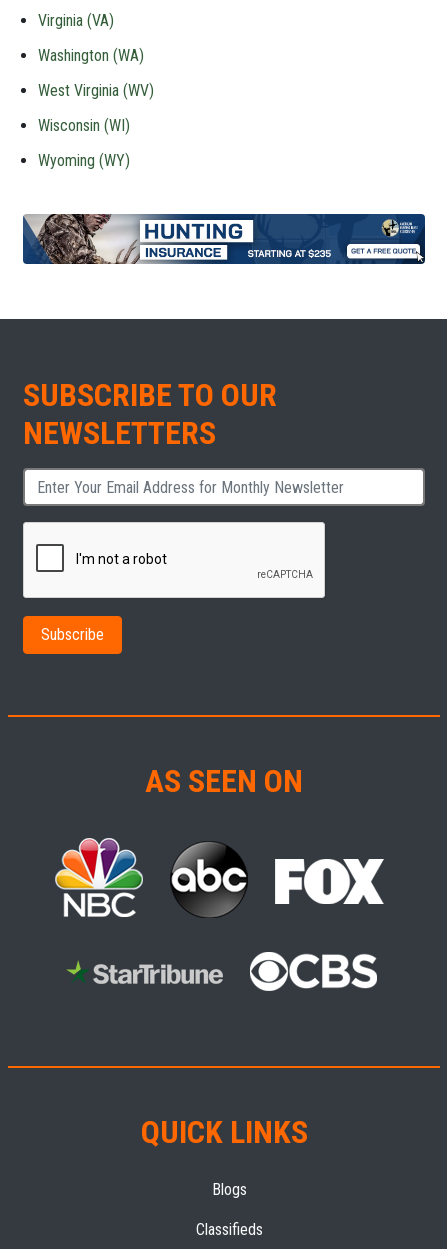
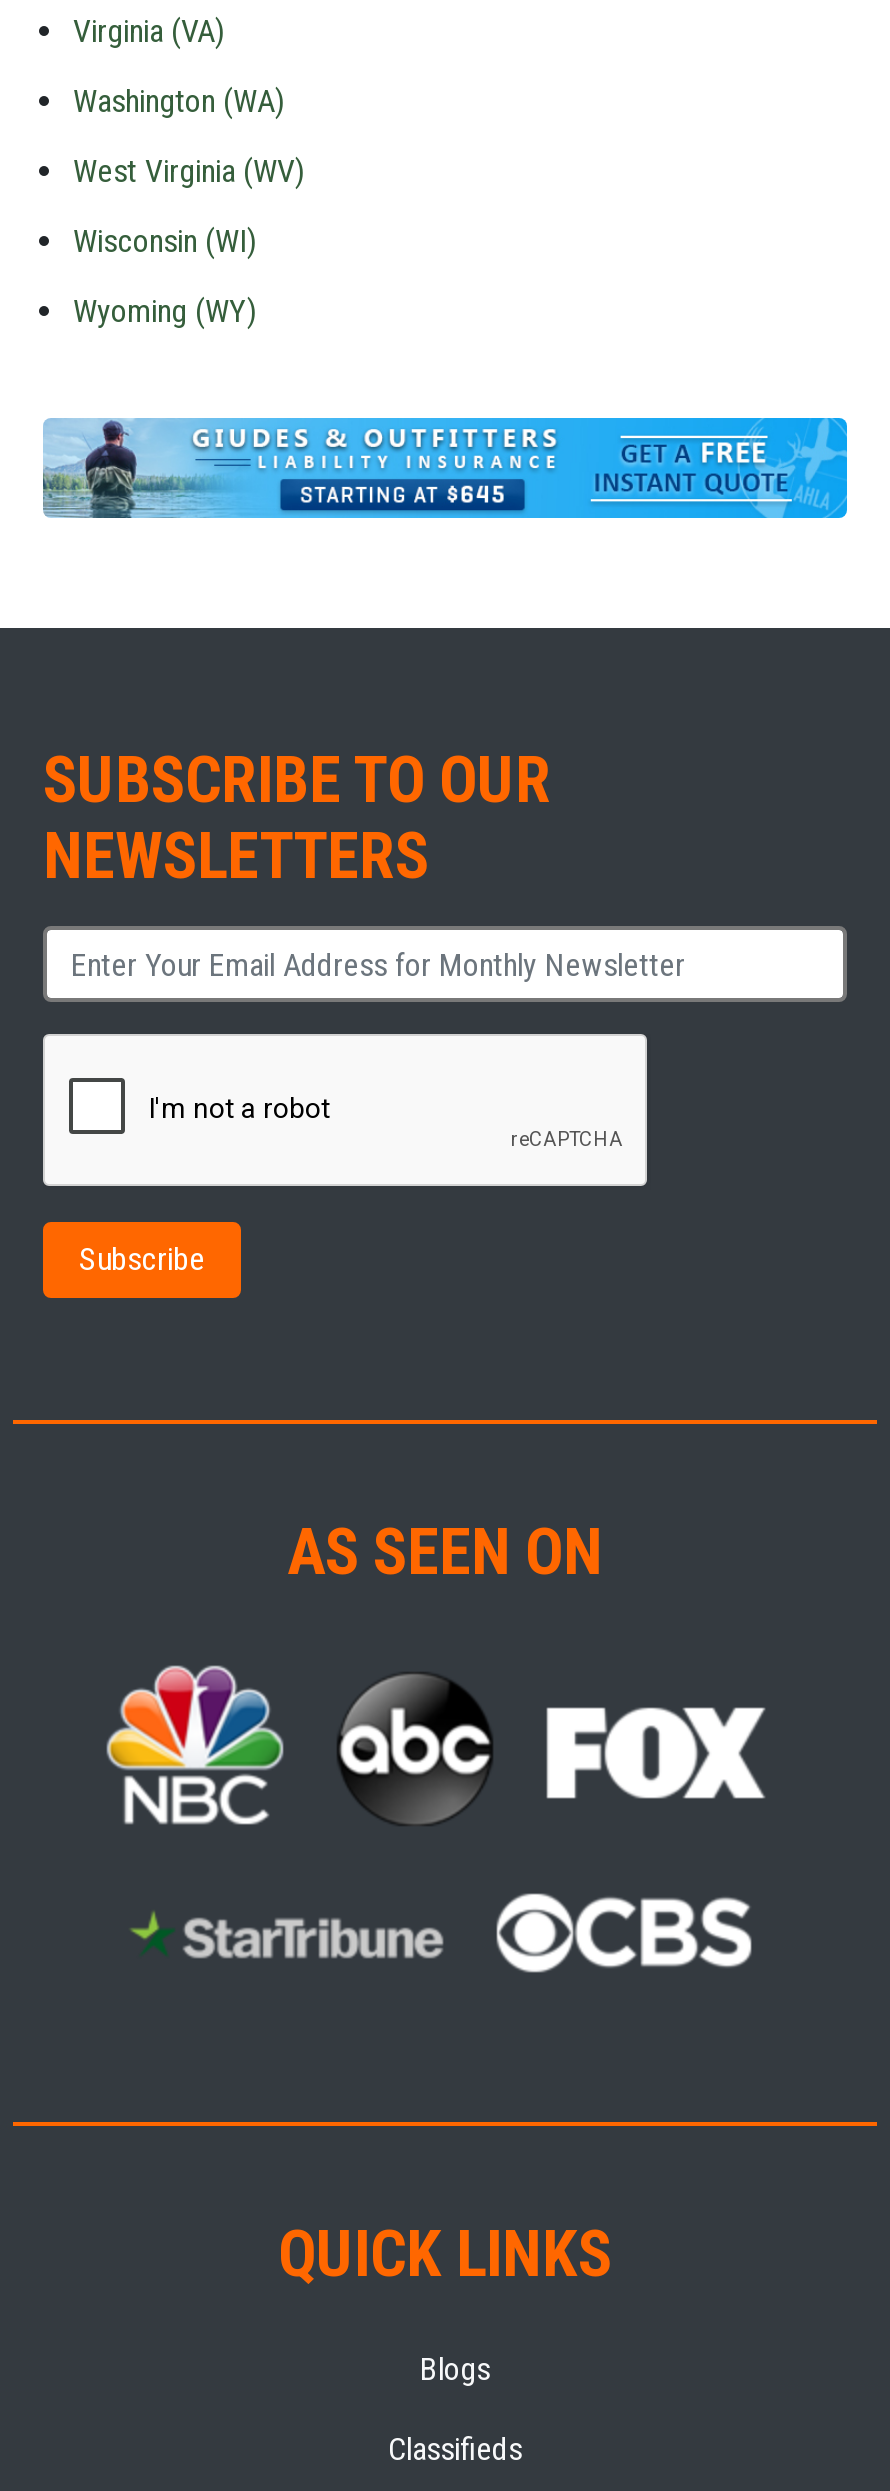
[23,213,426,265] [image] -> [43,416,849,520] [image]

